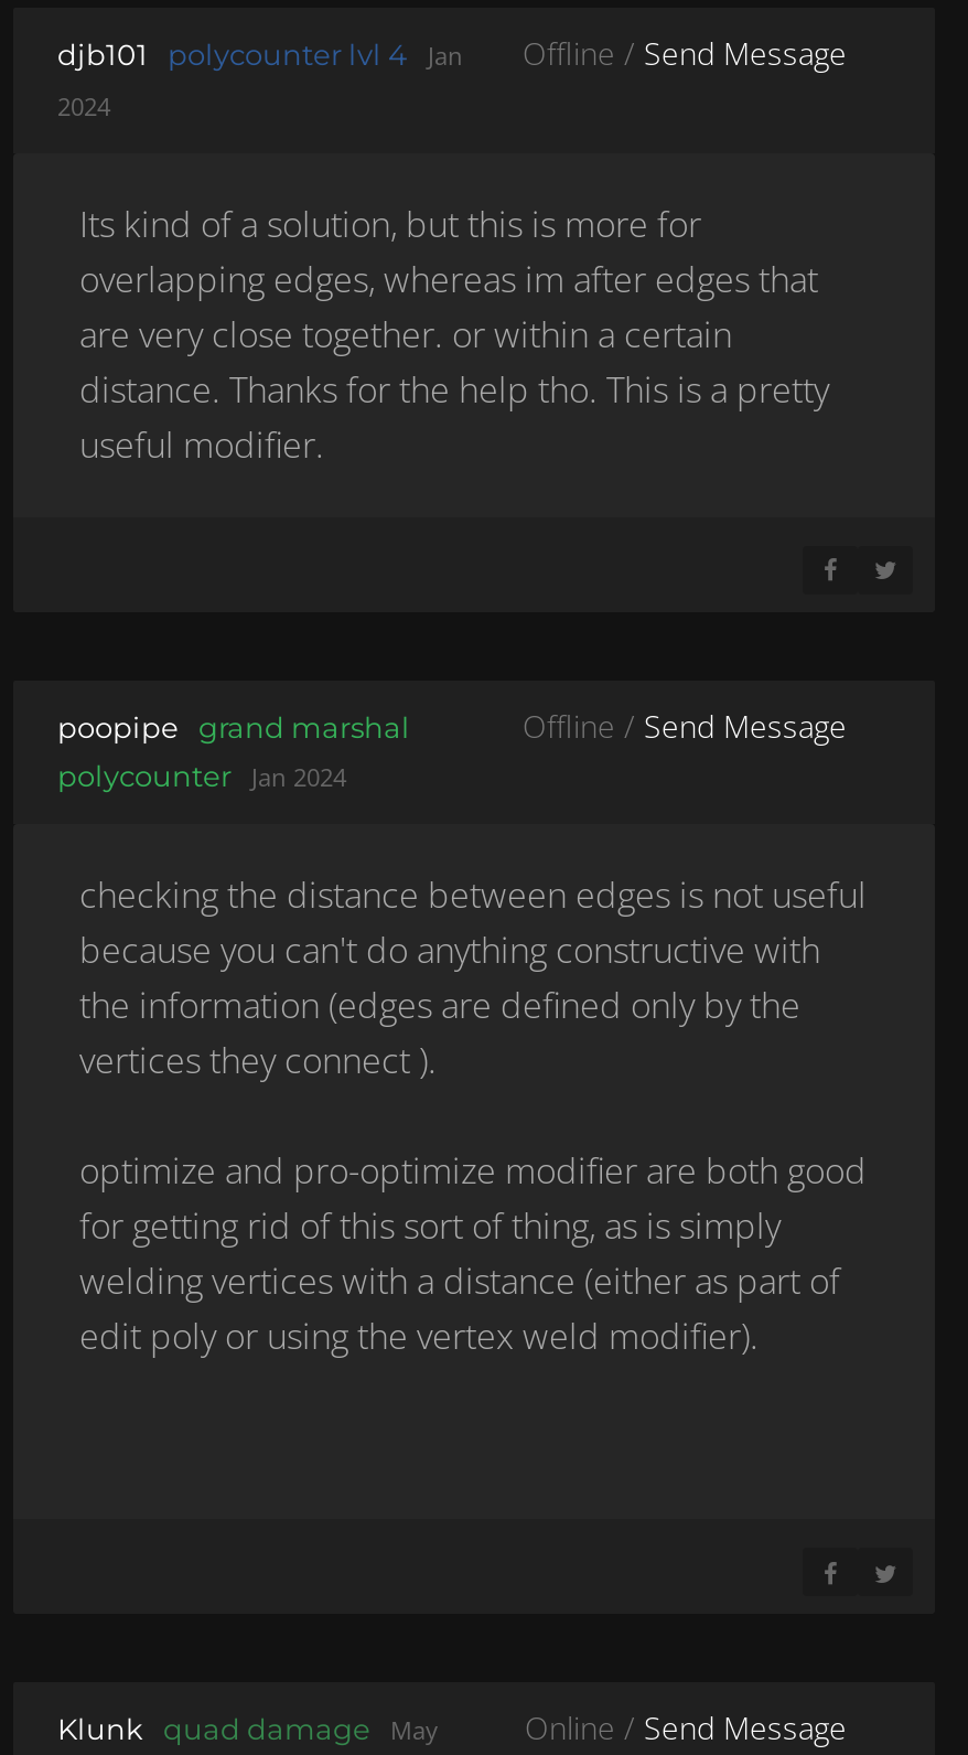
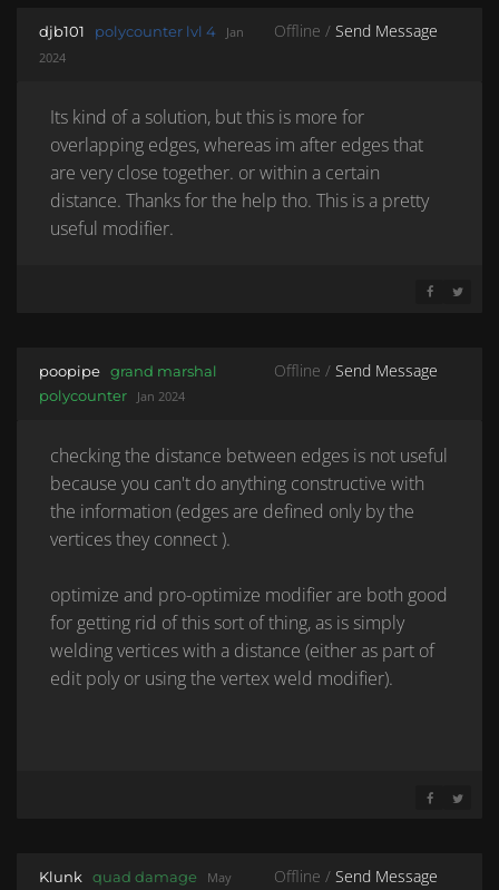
[525,1706,847,1748] Online / Send Message -> [274,865,438,887] Offline / Send Message

